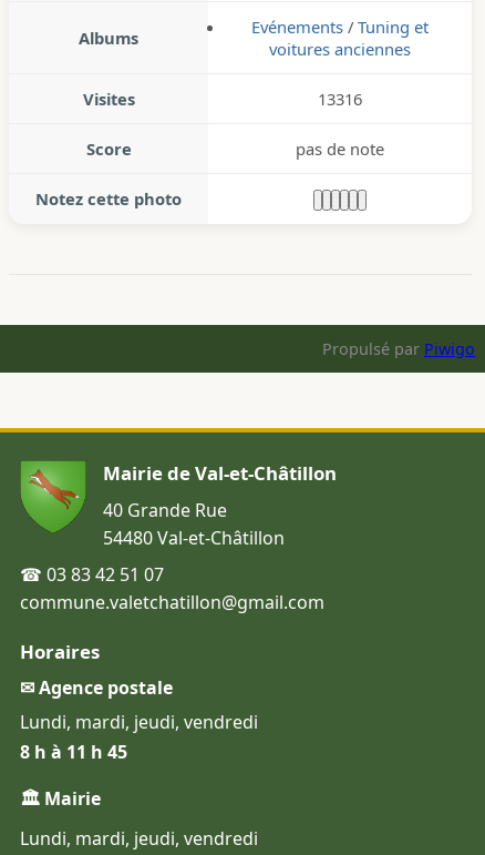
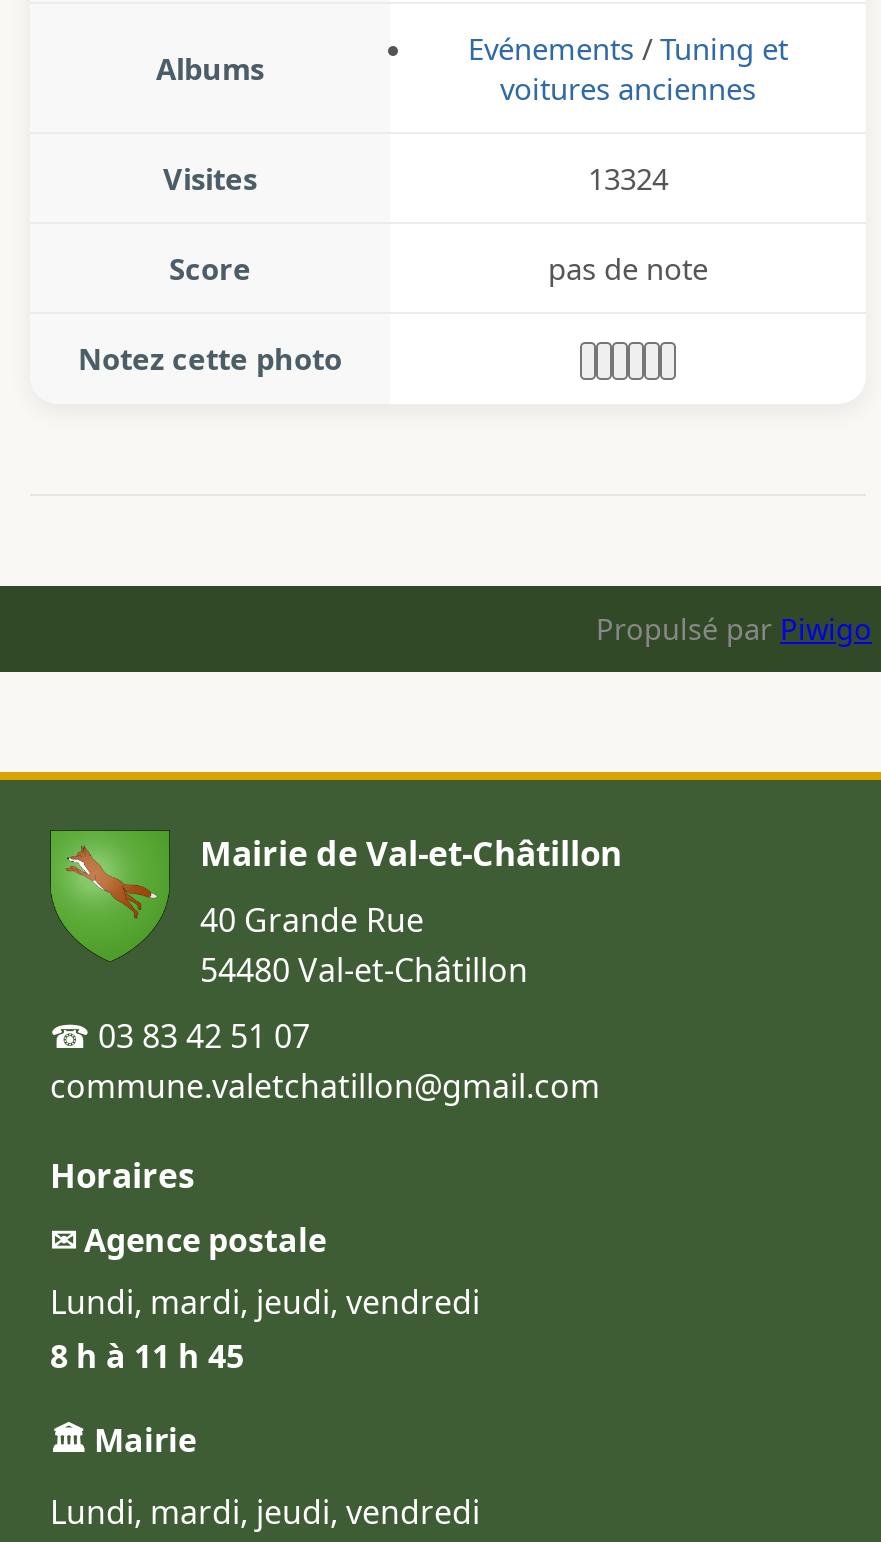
[318,88,362,110] 13316 -> [588,158,668,198] 13324

